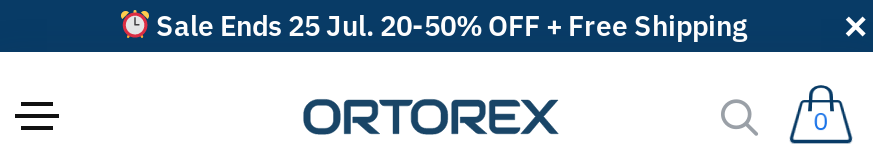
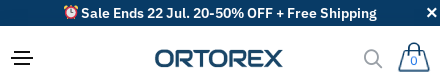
[150,8,748,44] Sale Ends 25 Jul. 20-50% OFF + Free Shipping -> [78,4,377,22] Sale Ends 22 Jul. 20-50% OFF + Free Shipping

